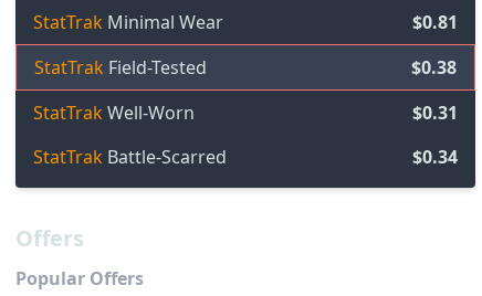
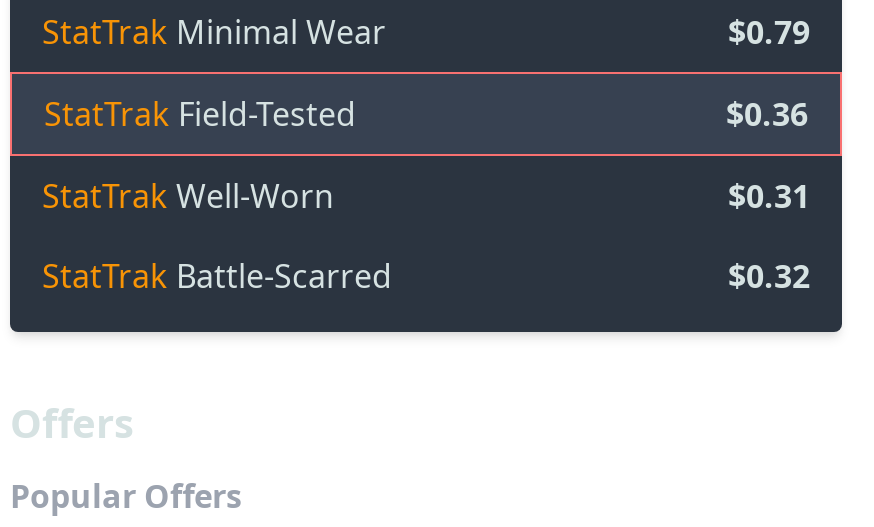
[412,10,458,34] $0.81 -> [728,10,810,54] $0.79
[411,55,457,80] $0.38 -> [726,92,808,136] $0.36
[412,145,458,169] $0.34 -> [728,254,810,298] $0.32

